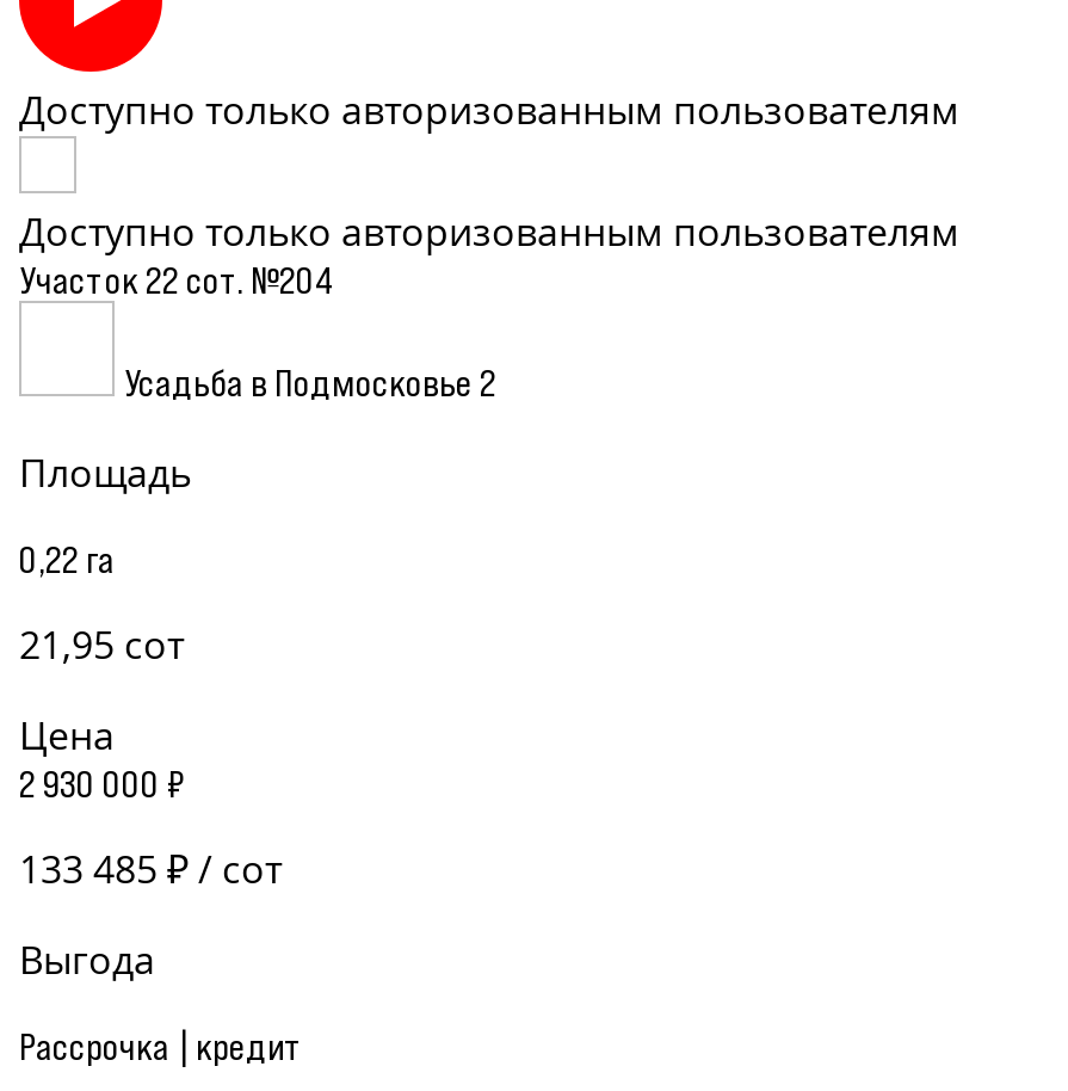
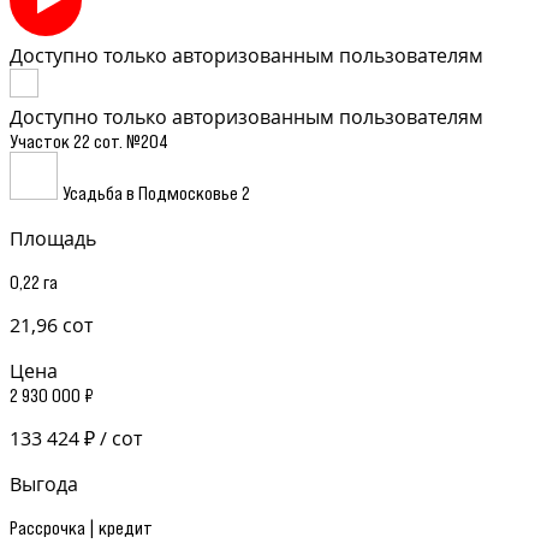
[19,618,184,671] 21,95 сот -> [10,312,93,338] 21,96 сот
[19,842,282,895] 133 485 ₽ / сот -> [10,425,142,451] 133 424 ₽ / сот

